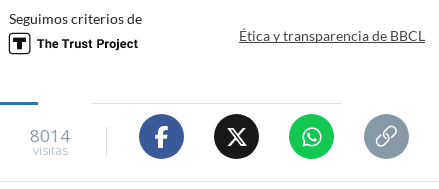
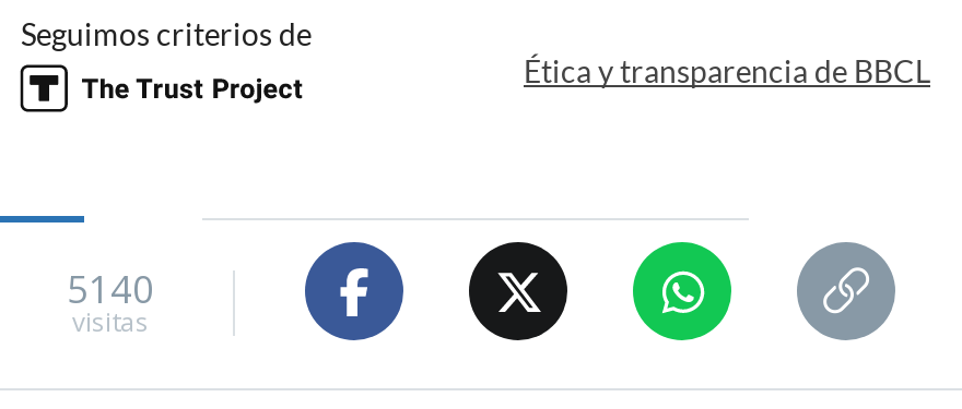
[30,124,70,147] 8014 -> [67,263,154,313] 5140

